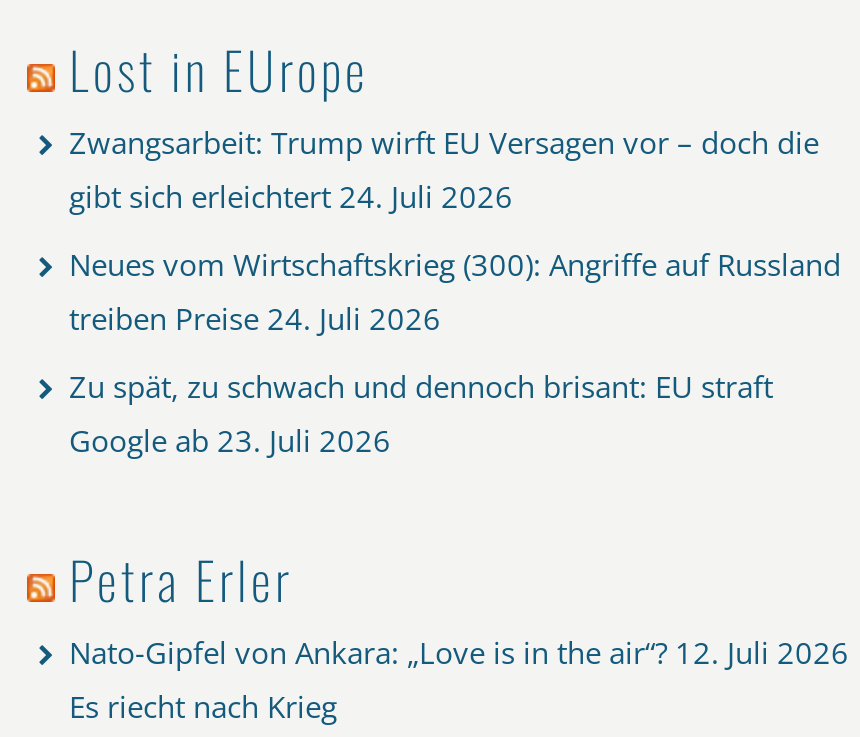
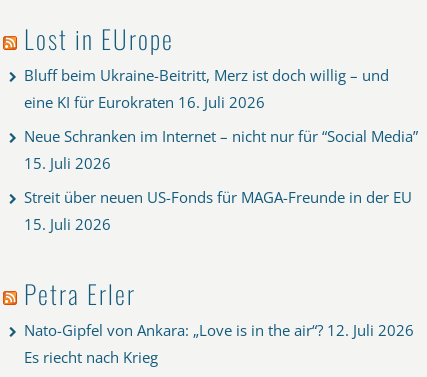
[69,121,819,215] Zwangsarbeit: Trump wirft EU Versagen vor – doch die | gibt sich erleichtert 24. Juli 2026 -> [24,65,389,112] Bluff beim Ukraine-Beitritt, Merz ist doch willig – und | eine KI für Eurokraten 16. Juli 2026
[69,243,841,337] Neues vom Wirtschaftskrieg (300): Angriffe auf Russland | treiben Preise 24. Juli 2026 -> [24,126,418,173] Neue Schranken im Internet – nicht nur für “Social Media” | 15. Juli 2026
[69,365,773,459] Zu spät, zu schwach und dennoch brisant: EU straft | Google ab 23. Juli 2026 -> [24,187,412,234] Streit über neuen US-Fonds für MAGA-Freunde in der EU | 15. Juli 2026

